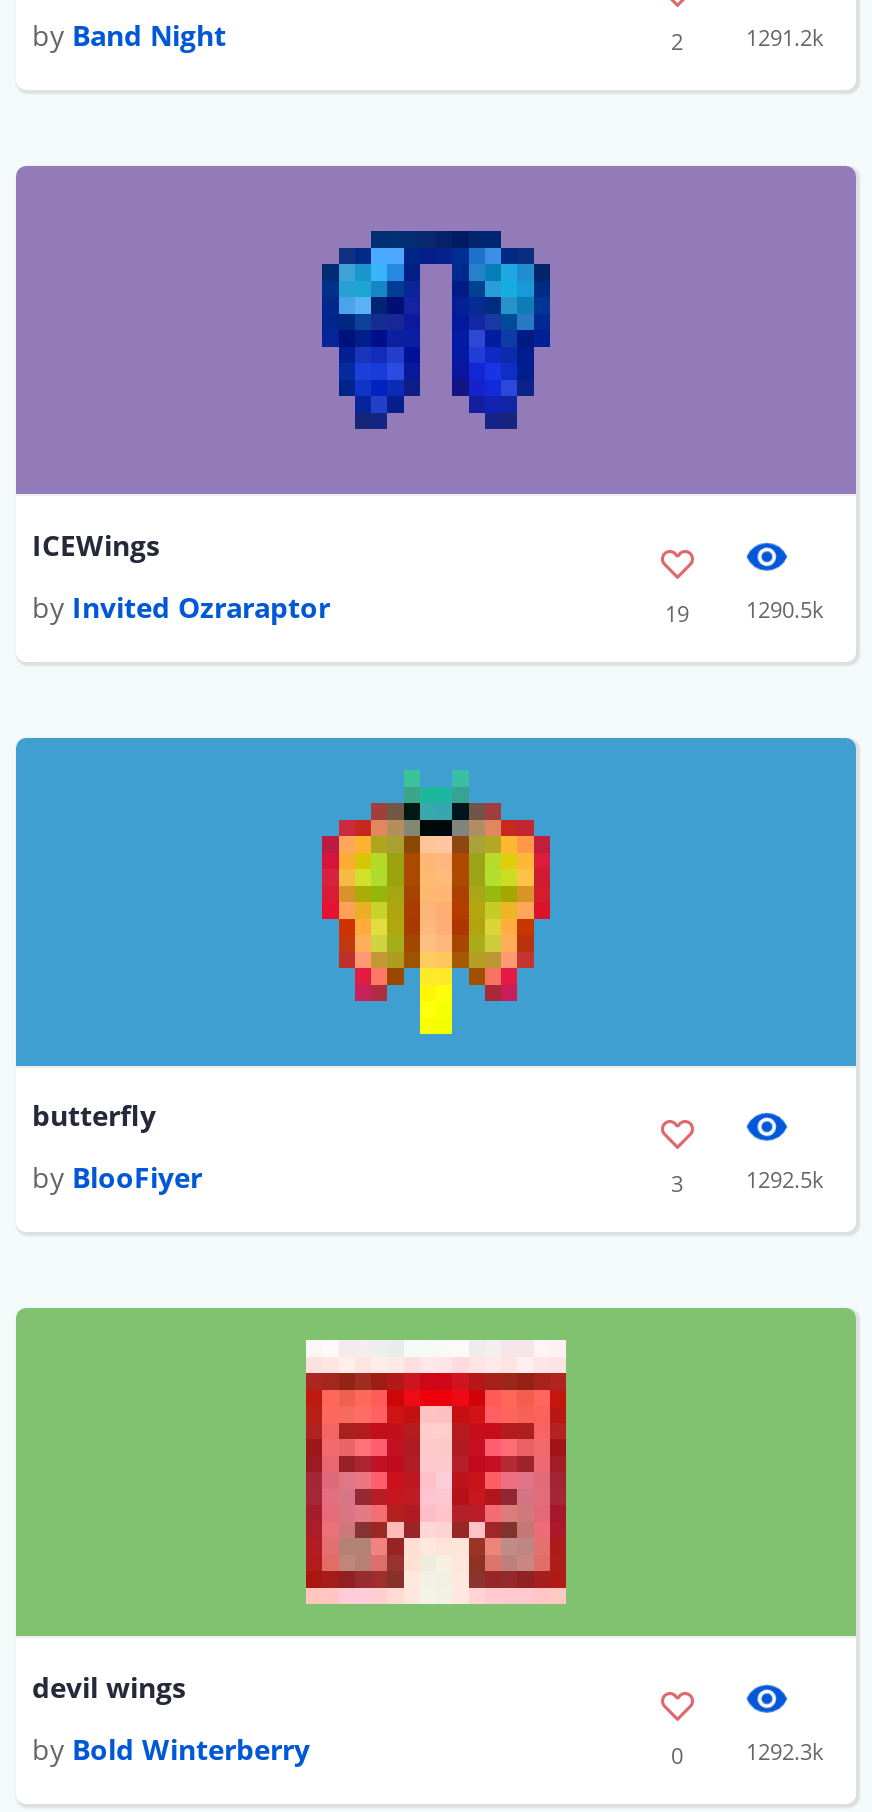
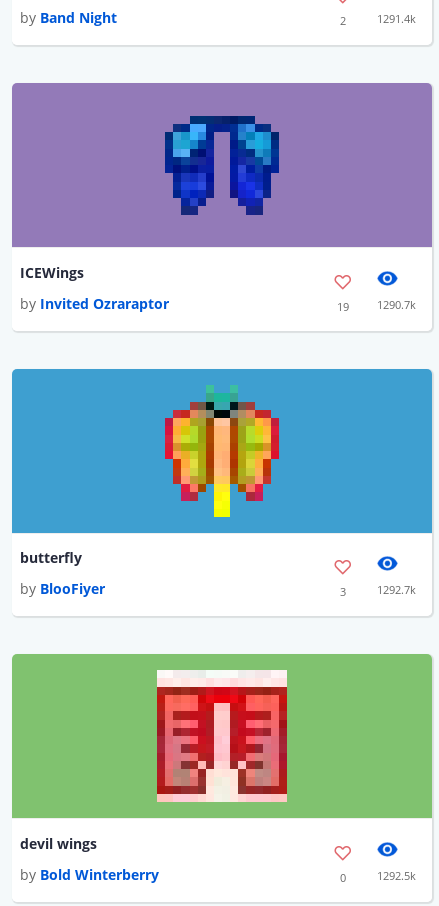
[746,22,824,52] 1291.2k -> [377,11,416,26] 1291.4k
[665,593,824,627] 19 1290.5k -> [336,297,416,314] 19 1290.7k
[746,1164,824,1194] 1292.5k -> [377,582,416,597] 1292.7k
[746,1735,824,1765] 1292.3k -> [377,868,416,883] 1292.5k

